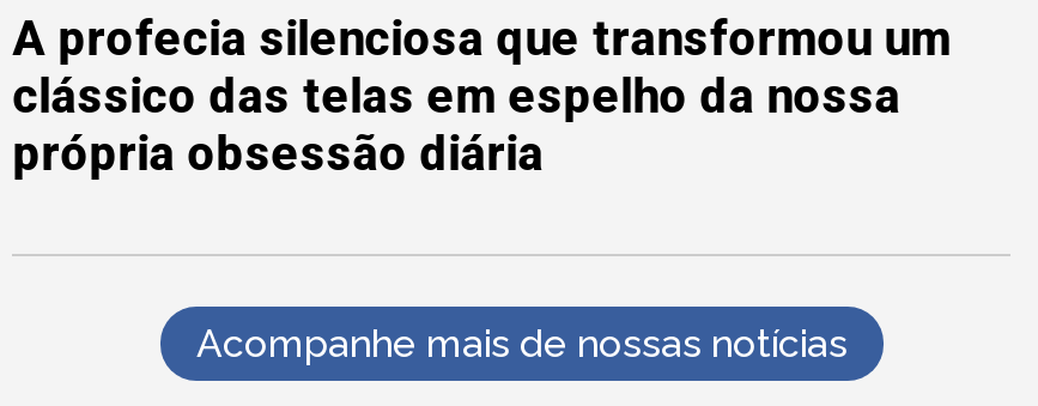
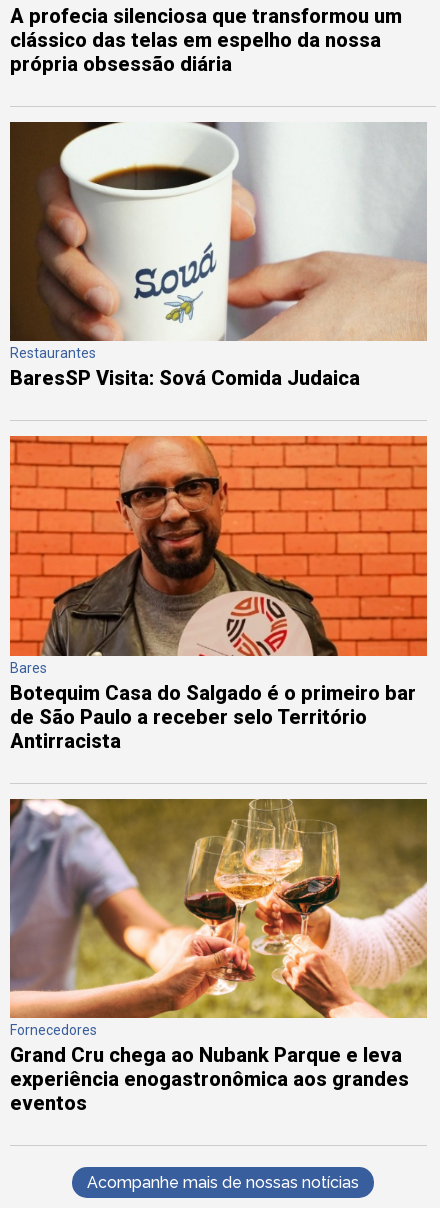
none -> [9,121,428,390] [image] | Restaurantes | BaresSP Visita: Sová Comida Judaica
none -> [9,435,428,753] [image] | Bares | Botequim Casa do Salgado é o primeiro bar | de São Paulo a receber selo Território | Antirracista
none -> [9,798,428,1115] [image] | Fornecedores | Grand Cru chega ao Nubank Parque e leva | experiência enogastronômica aos grandes | eventos

